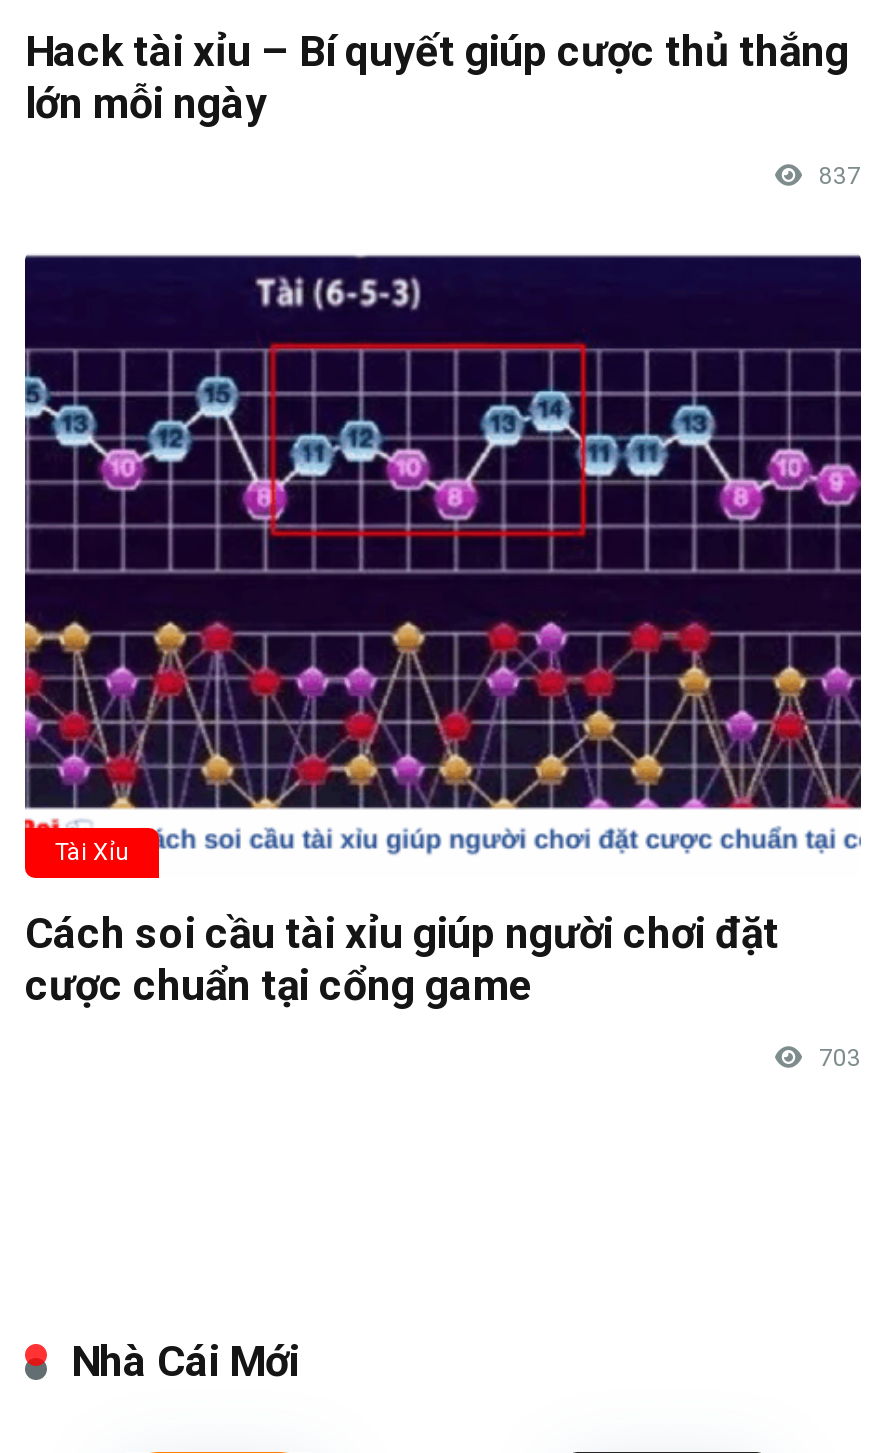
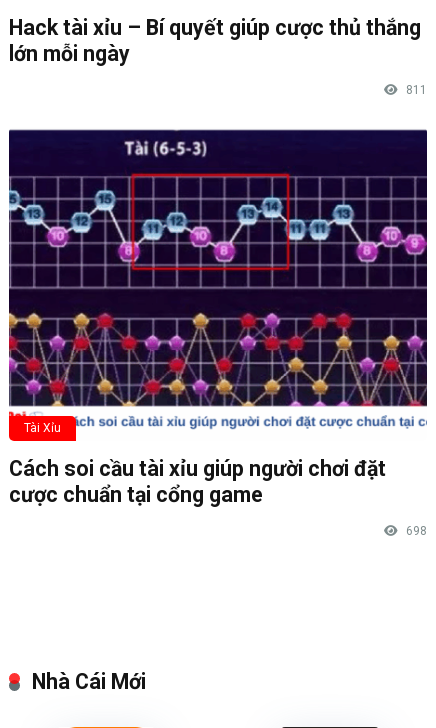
[813,163,861,191] 837 -> [403,83,427,97] 811
[813,1045,861,1073] 703 -> [403,524,427,538] 698

